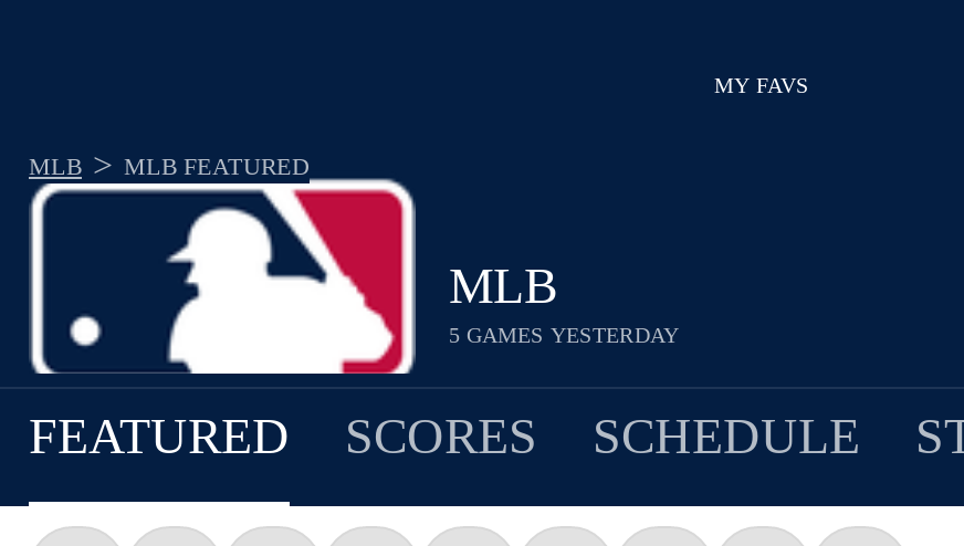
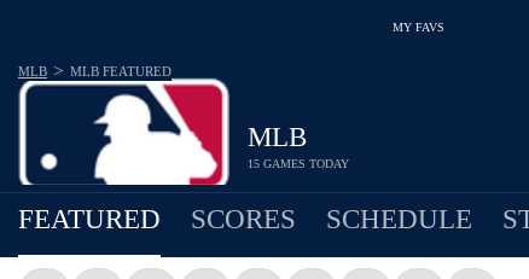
[449,322,679,346] 5 GAMES YESTERDAY -> [248,156,349,170] 15 GAMES TODAY

